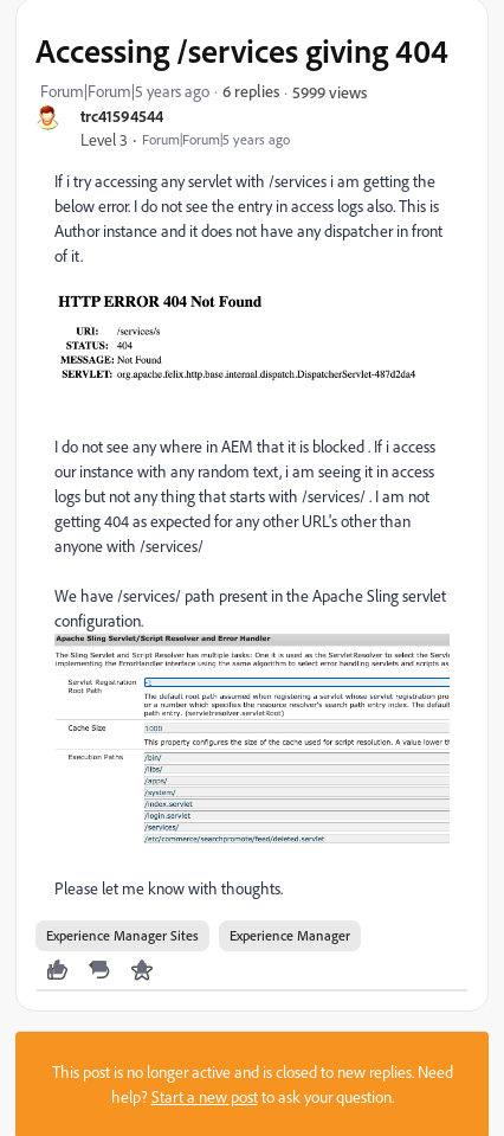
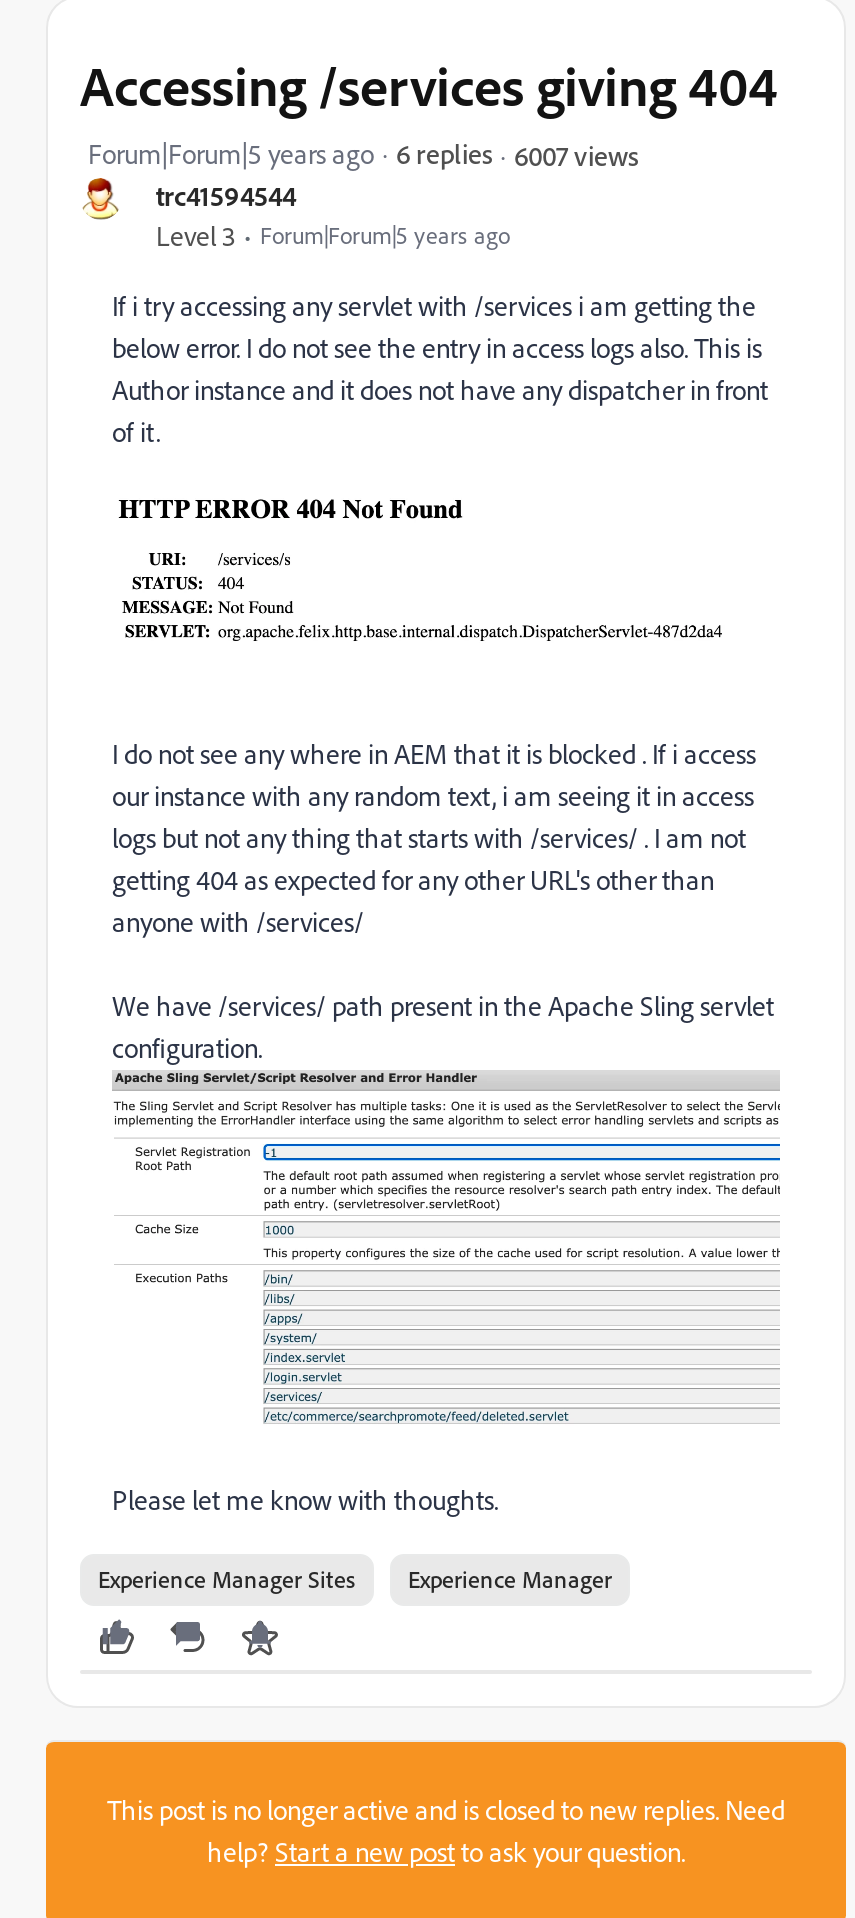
[292,81,367,101] 5999 views -> [514,137,638,171] 6007 views

